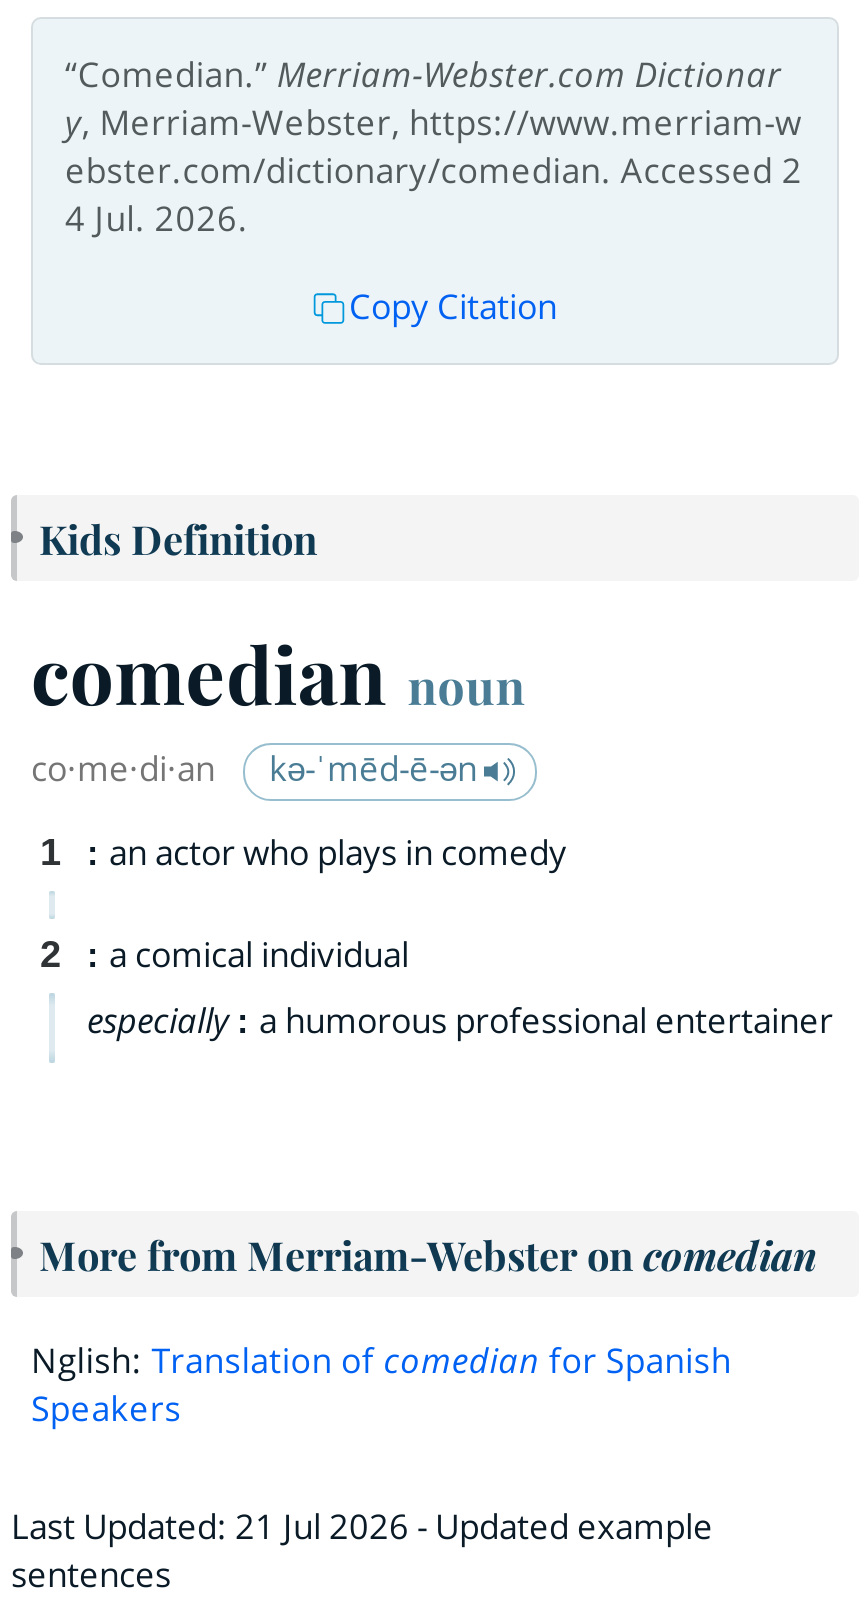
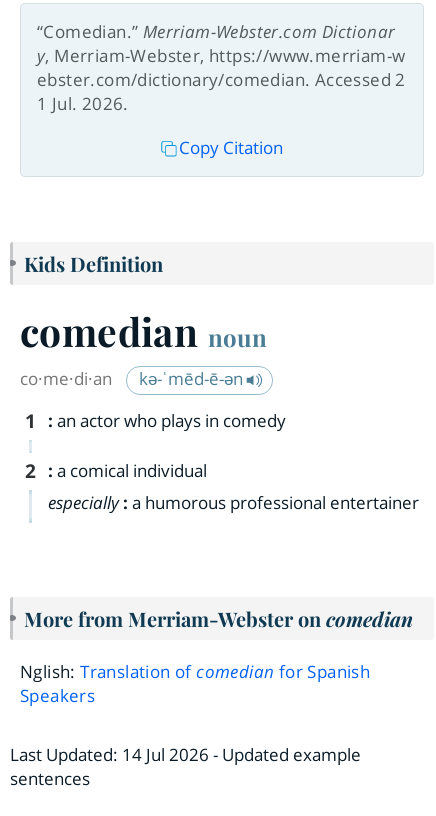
[65,195,249,241] 4 Jul. 2026. -> [37,92,129,115] 1 Jul. 2026.
[11,1503,713,1549] Last Updated: 21 Jul 2026 - Updated example -> [10,743,361,766] Last Updated: 14 Jul 2026 - Updated example

